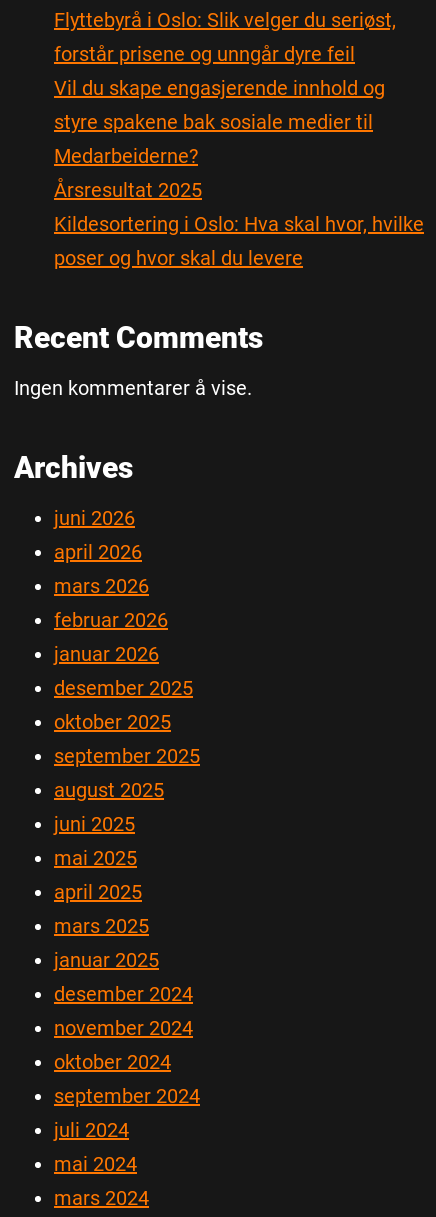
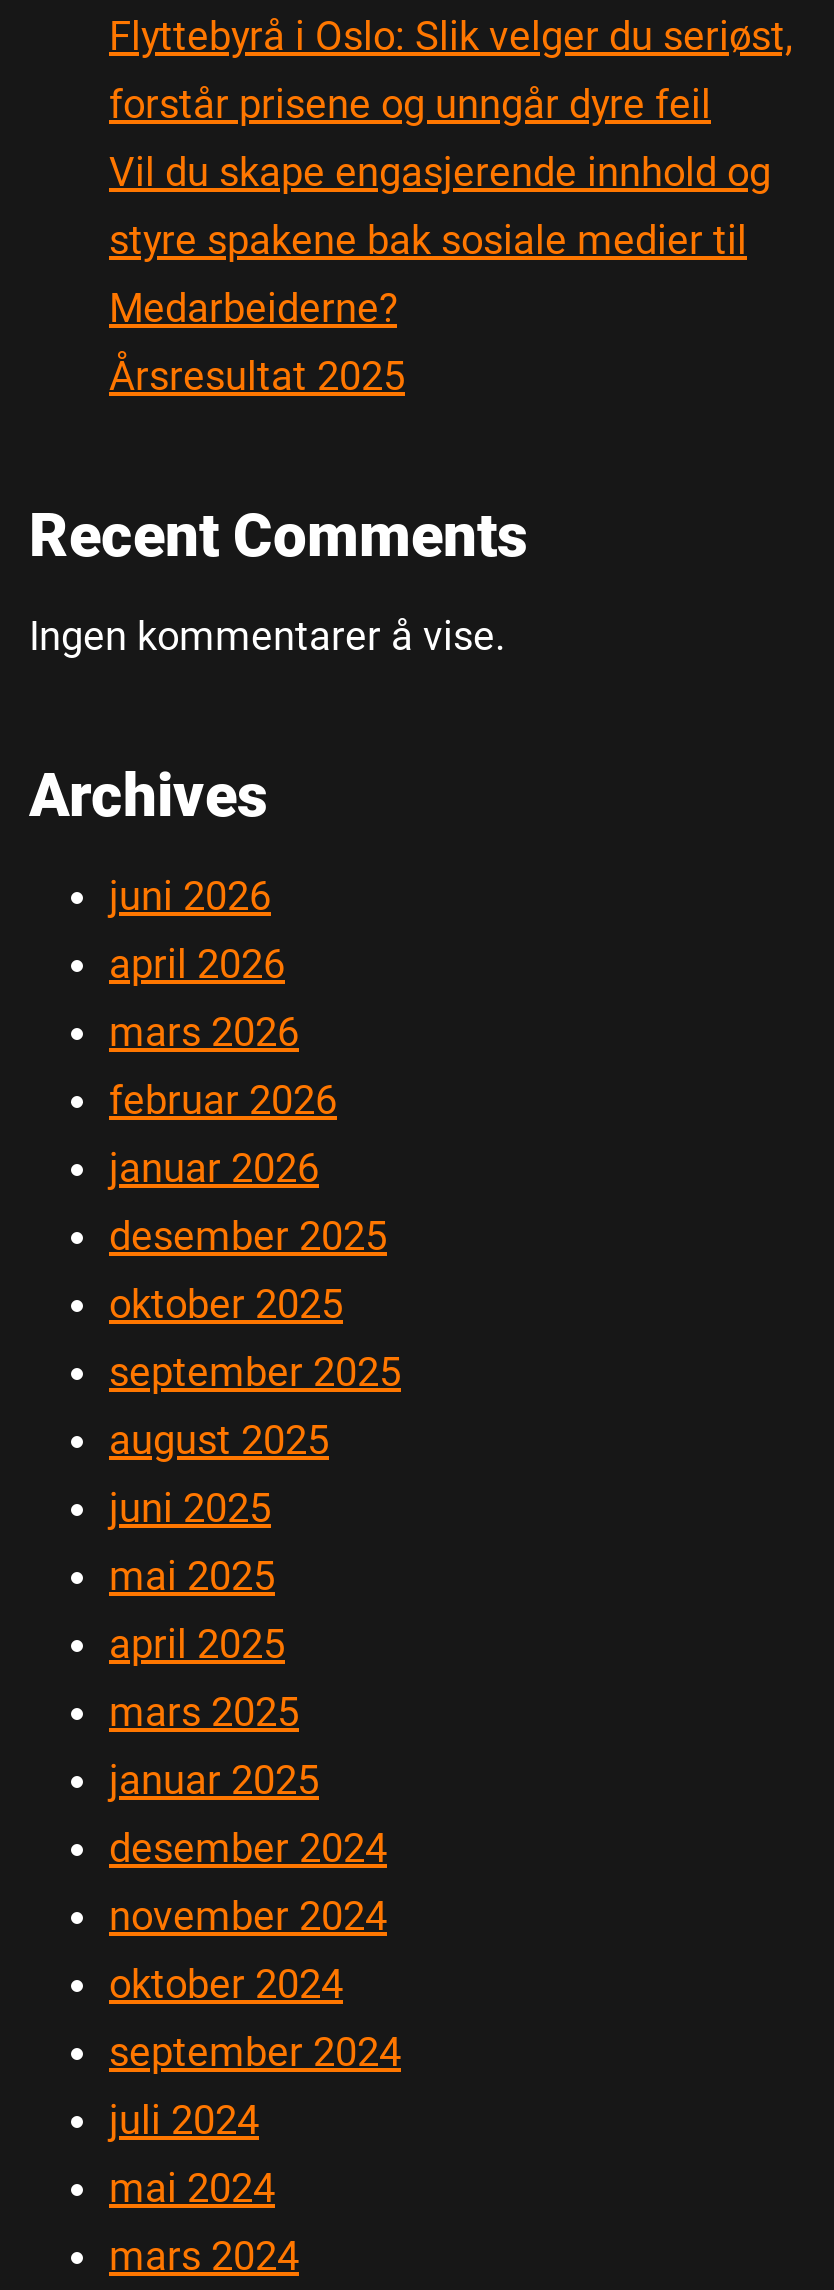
[54,211,424,269] Kildesortering i Oslo: Hva skal hvor, hvilke | poser og hvor skal du levere -> none

